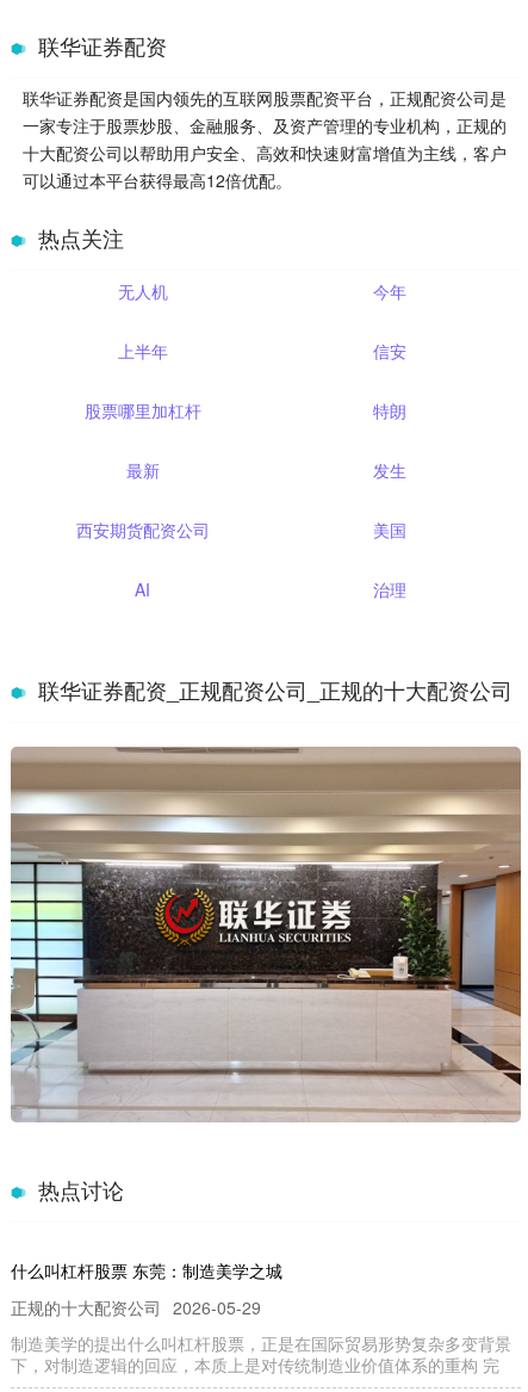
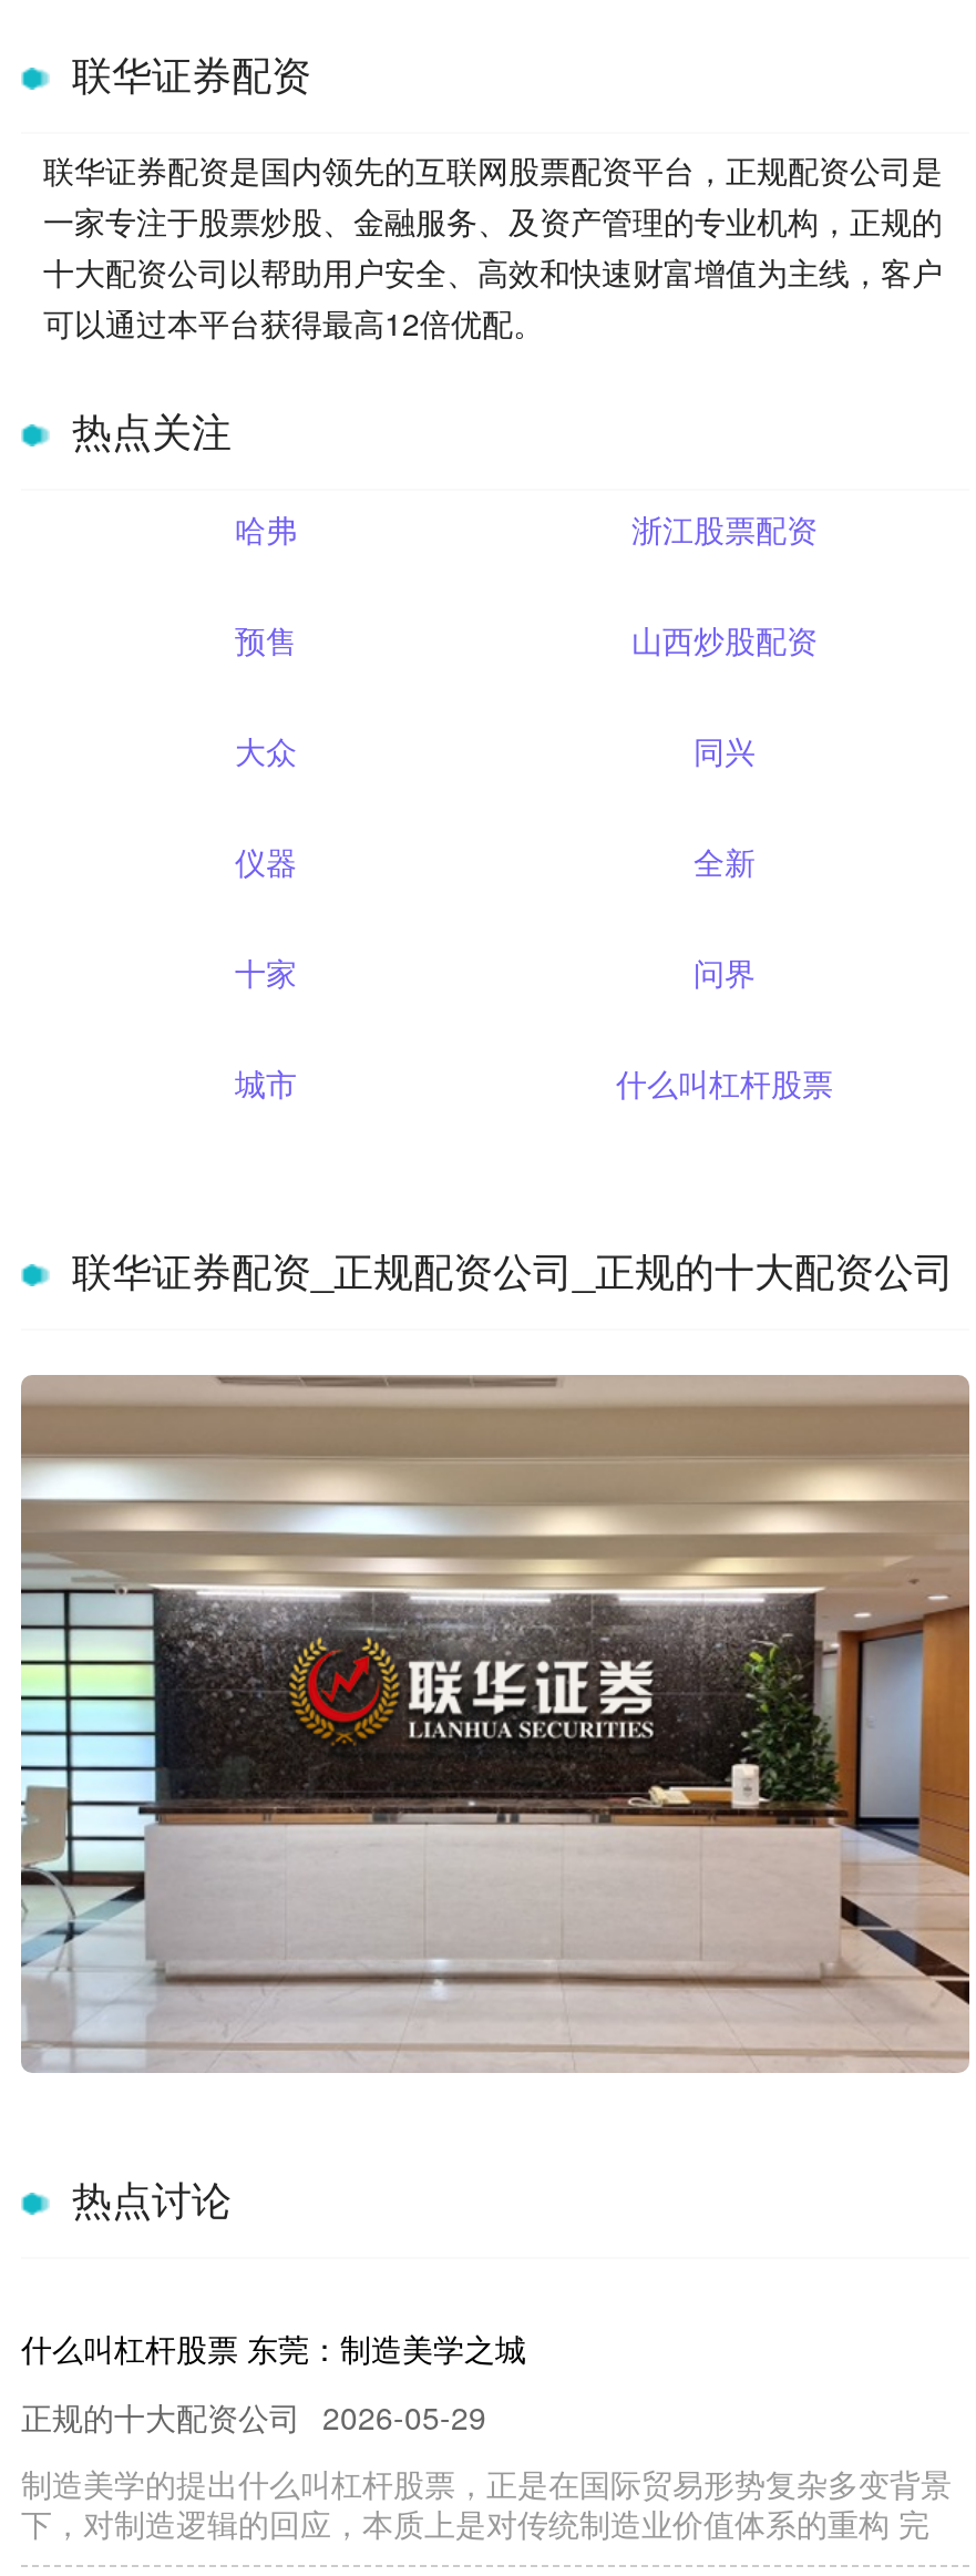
[117,279,406,303] 无人机 | 今年 -> [235,506,818,550] 哈弗 | 浙江股票配资
[117,338,406,362] 上半年 | 信安 -> [235,616,818,661] 预售 | 山西炒股配资
[84,398,406,422] 股票哪里加杠杆 | 特朗 -> [235,727,756,772] 大众 | 同兴
[126,458,406,482] 最新 | 发生 -> [235,838,756,882] 仪器 | 全新
[76,517,406,541] 西安期货配资公司 | 美国 -> [235,949,756,993] 十家 | 问界
[135,577,406,601] AI | 治理 -> [235,1060,833,1104] 城市 | 什么叫杠杆股票

